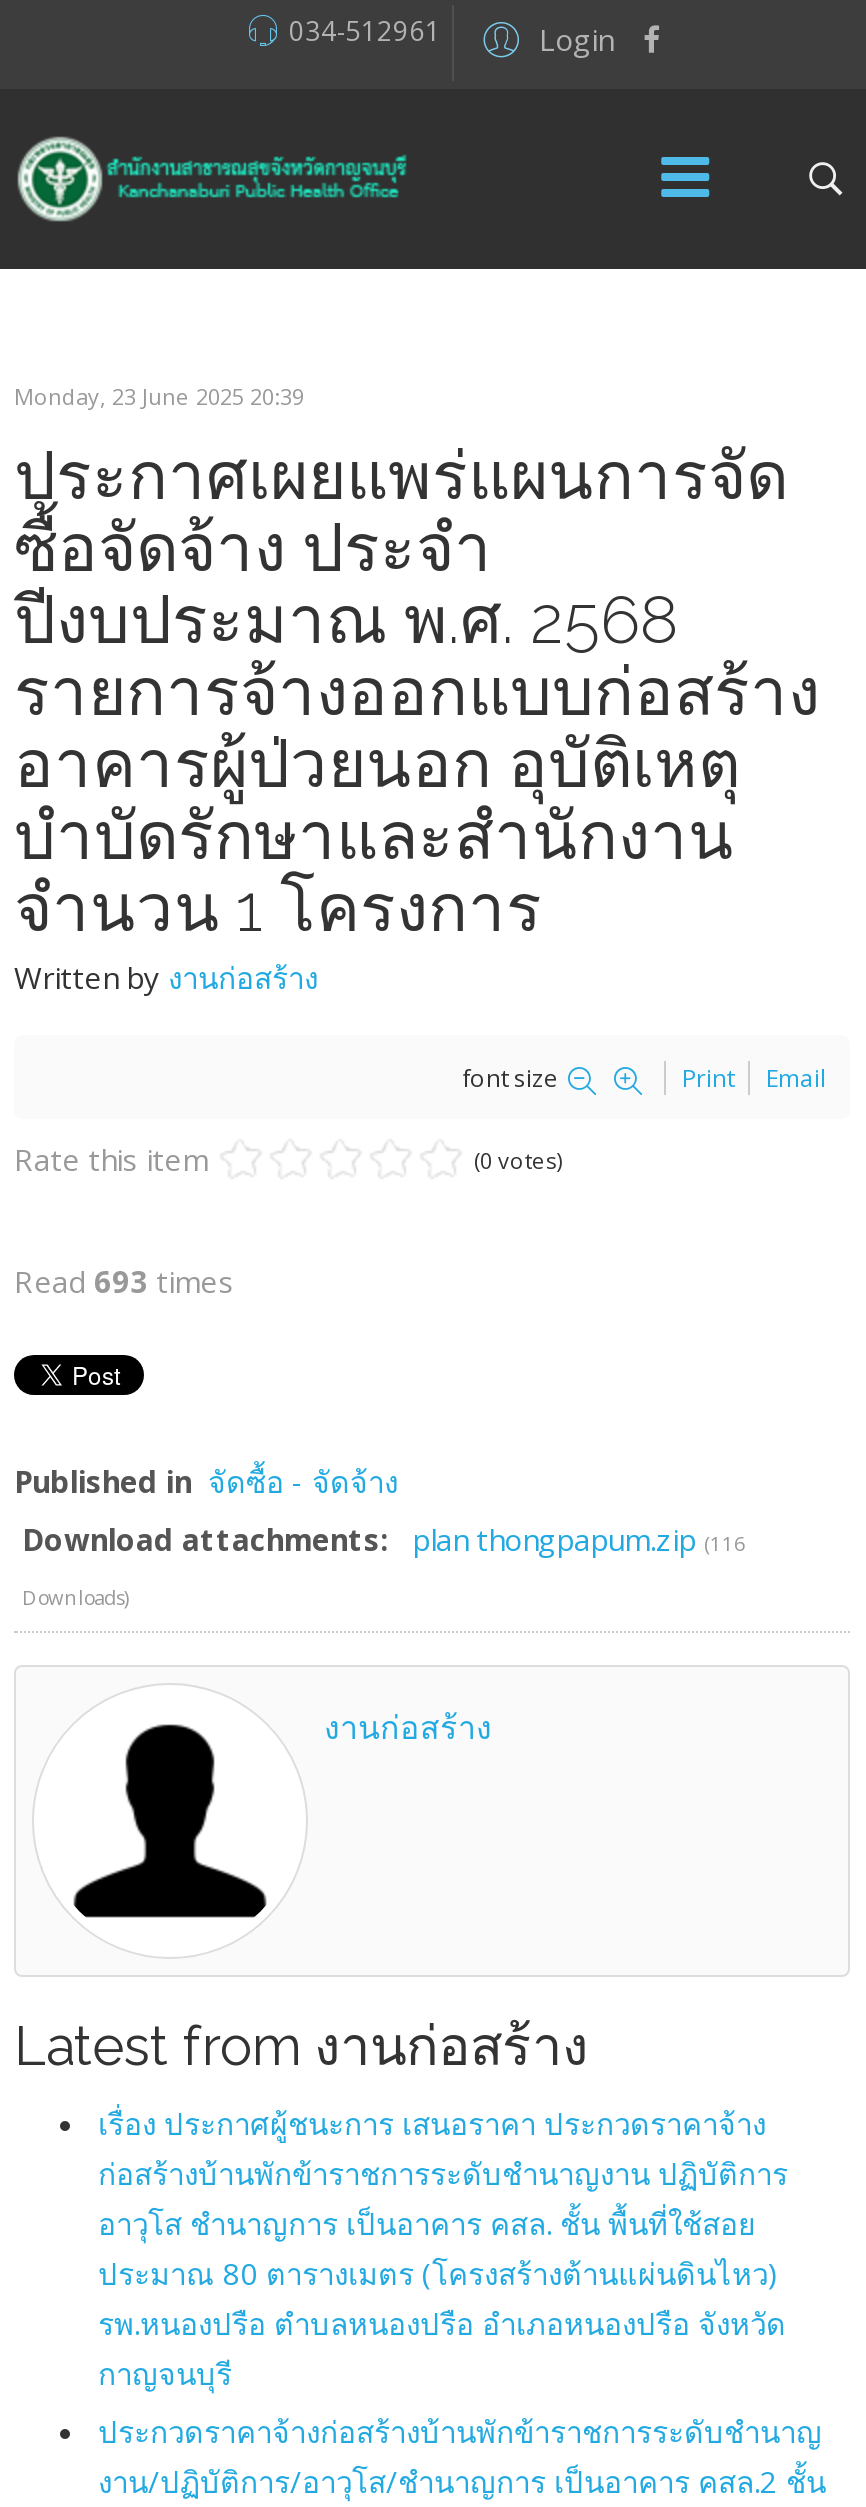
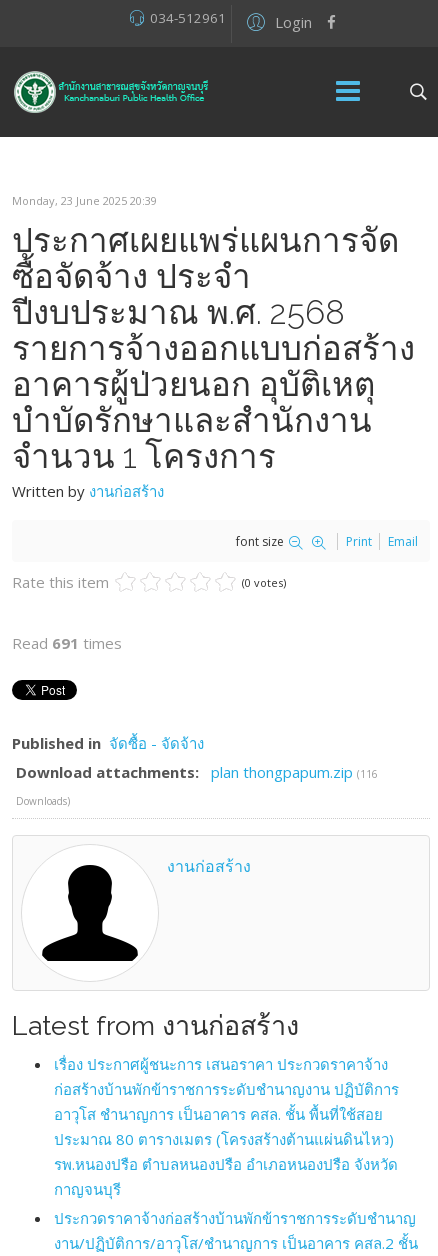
[14,1261,234,1301] Read 693 times -> [12,633,122,653] Read 691 times

